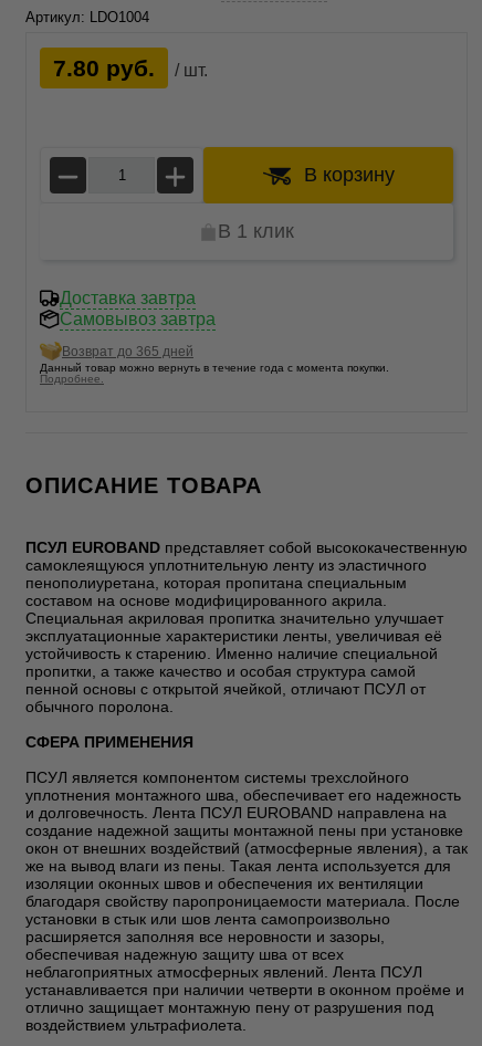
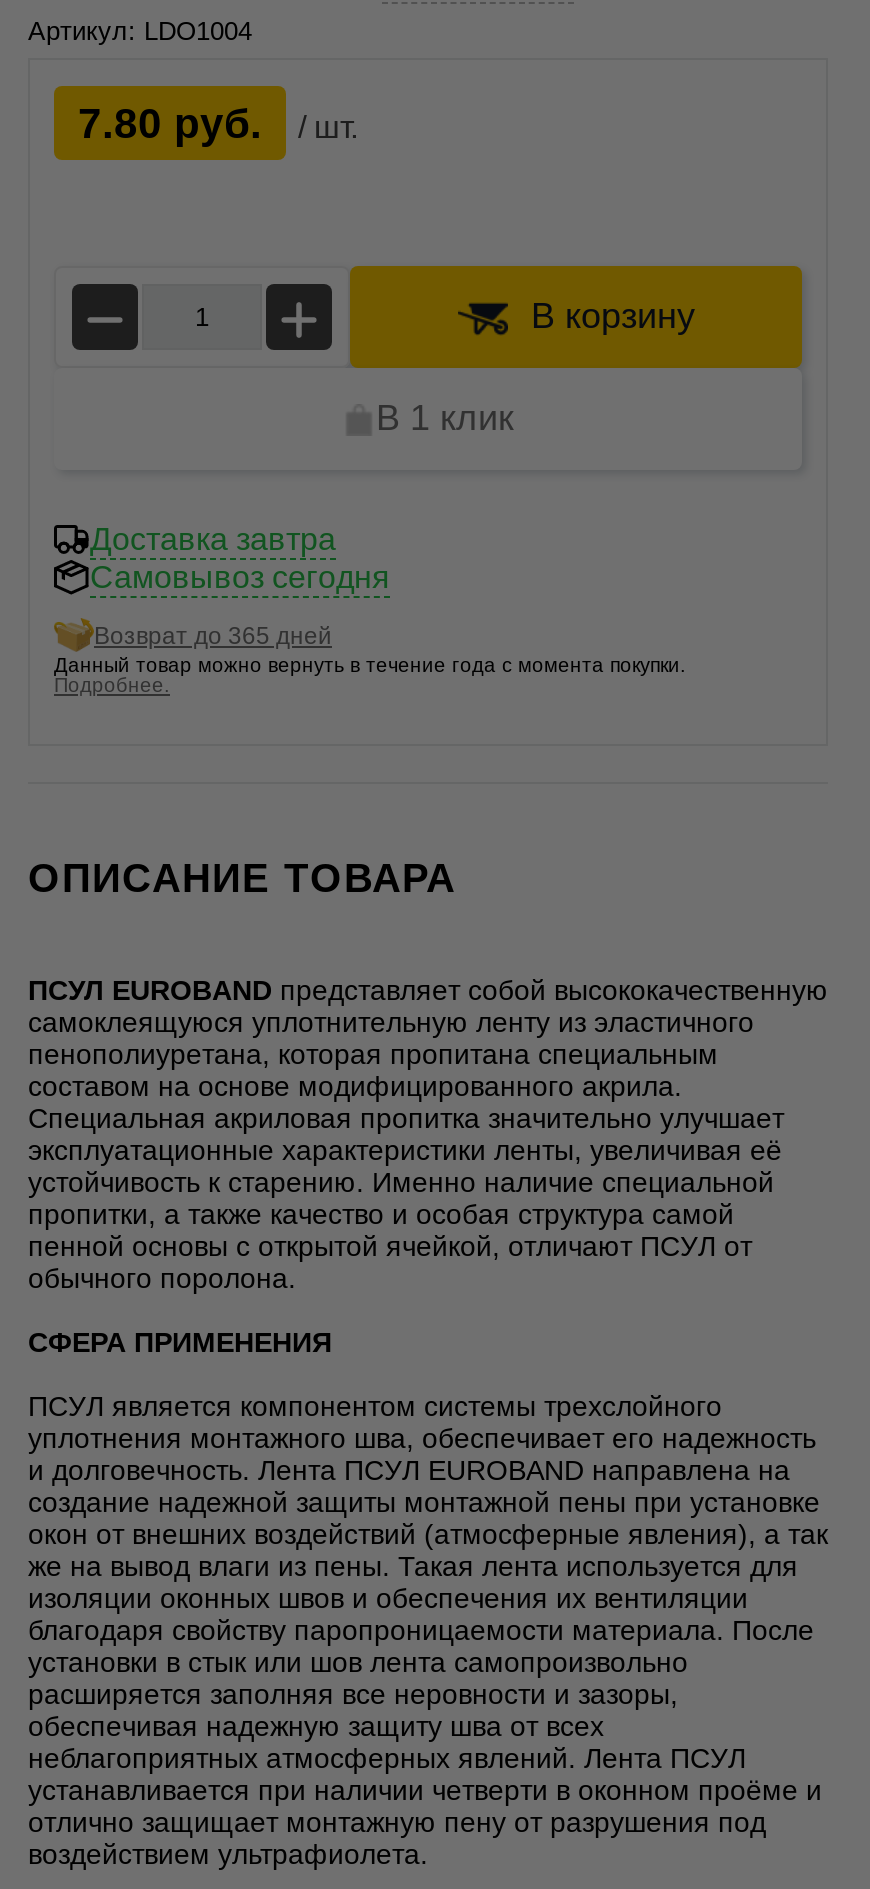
[60,310,216,328] Самовывоз завтра -> [90,560,390,594] Самовывоз сегодня

